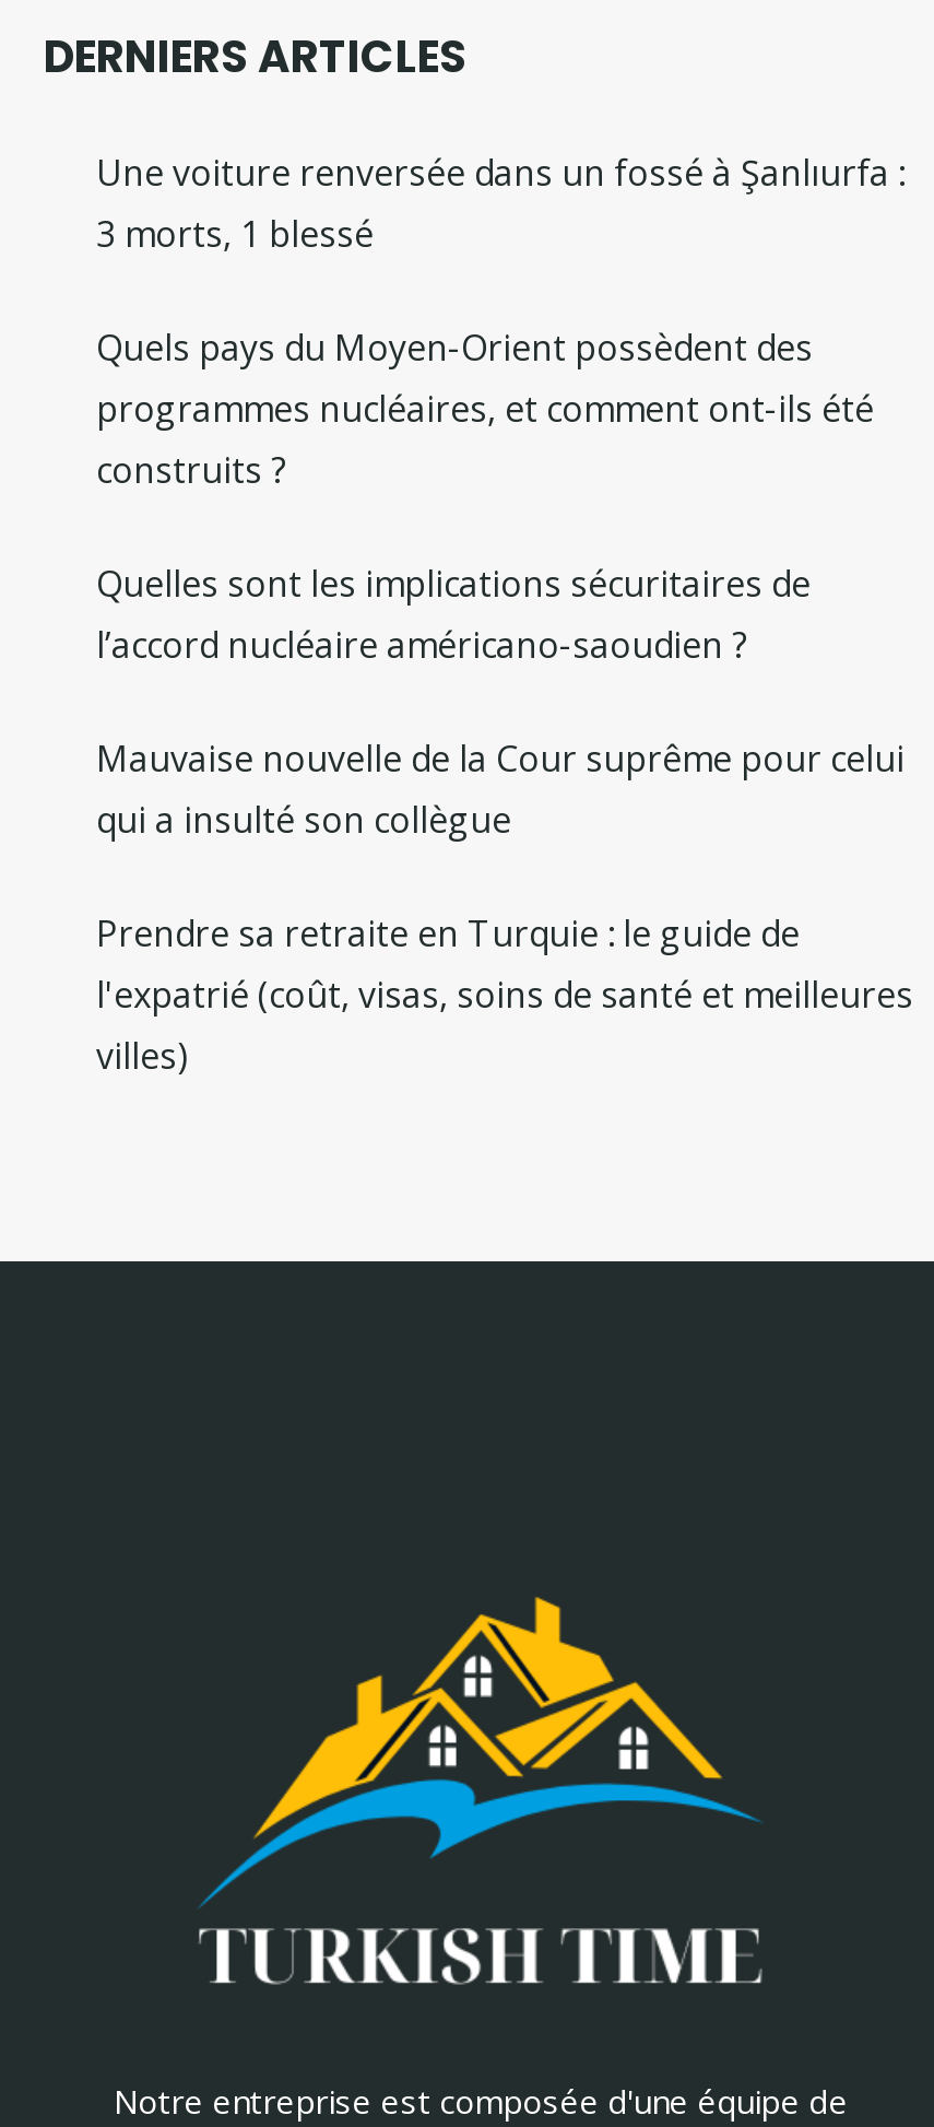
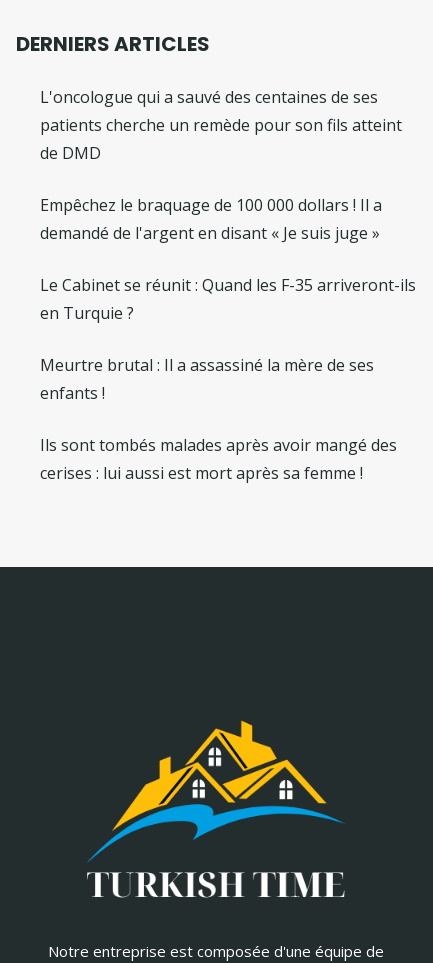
[96,148,905,258] Une voiture renversée dans un fossé à Şanlıurfa : | 3 morts, 1 blessé -> [40,86,402,164] L'oncologue qui a sauvé des centaines de ses | patients cherche un remède pour son fils atteint | de DMD
[96,323,874,494] Quels pays du Moyen-Orient possèdent des | programmes nucléaires, et comment ont-ils été | construits ? -> [40,194,382,244] Empêchez le braquage de 100 000 dollars ! Il a | demandé de l'argent en disant « Je suis juge »
[96,559,811,668] Quelles sont les implications sécuritaires de | l’accord nucléaire américano-saoudien ? -> [40,274,416,324] Le Cabinet se réunit : Quand les F-35 arriveront-ils | en Turquie ?
[96,734,905,843] Mauvaise nouvelle de la Cour suprême pour celui | qui a insulté son collègue -> [40,354,374,404] Meurtre brutal : Il a assassiné la mère de ses | enfants !
[96,909,913,1079] Prendre sa retraite en Turquie : le guide de | l'expatrié (coût, visas, soins de santé et meilleures | villes) -> [40,434,397,484] Ils sont tombés malades après avoir mangé des | cerises : lui aussi est mort après sa femme !

